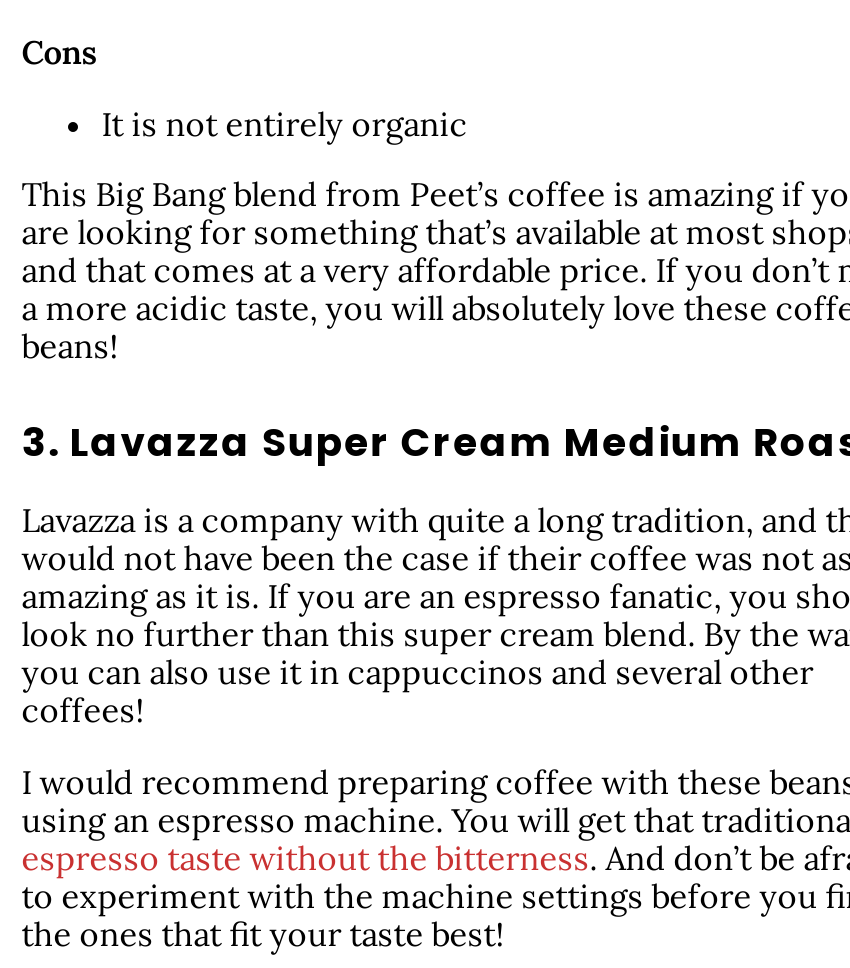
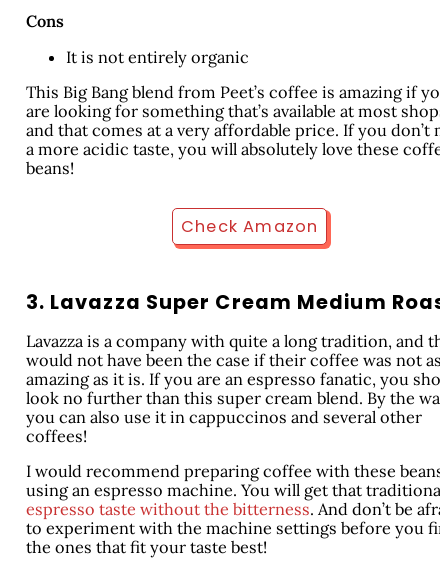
none -> [181,215,318,238] Check Amazon

